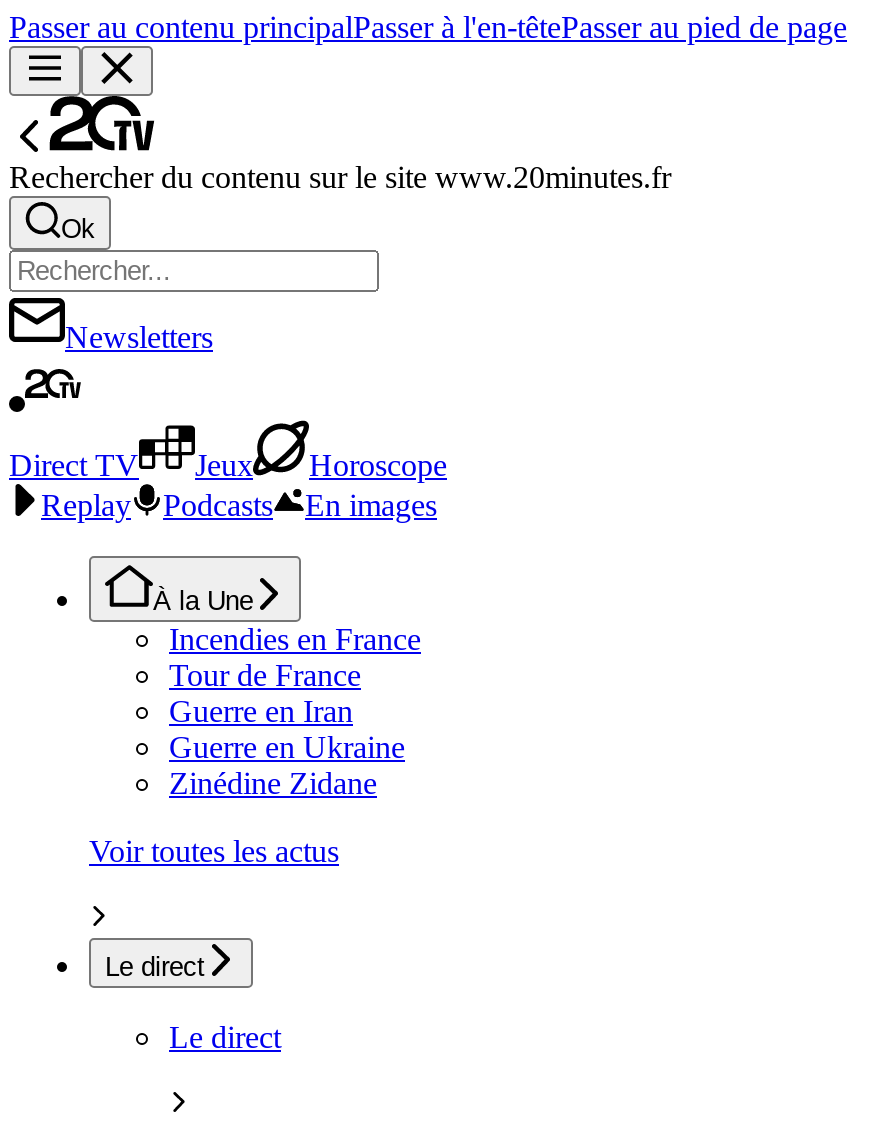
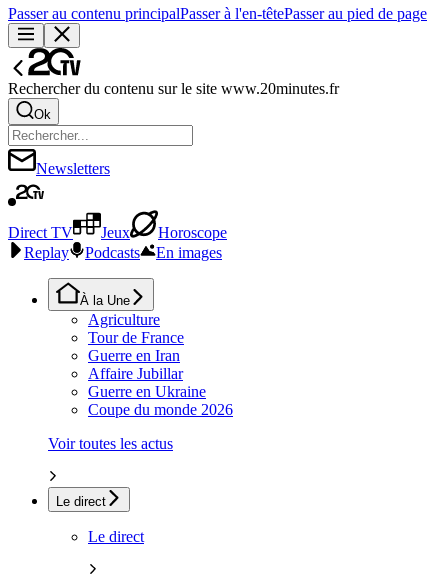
[169,622,421,656] Incendies en France -> [88,311,160,328] Agriculture
none -> [88,365,183,382] Affaire Jubillar
[169,766,377,800] Zinédine Zidane -> [88,401,233,418] Coupe du monde 2026

